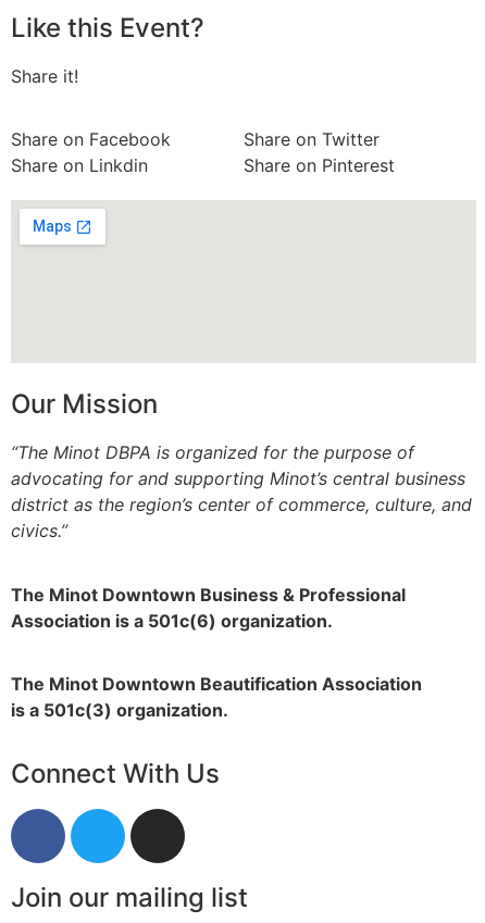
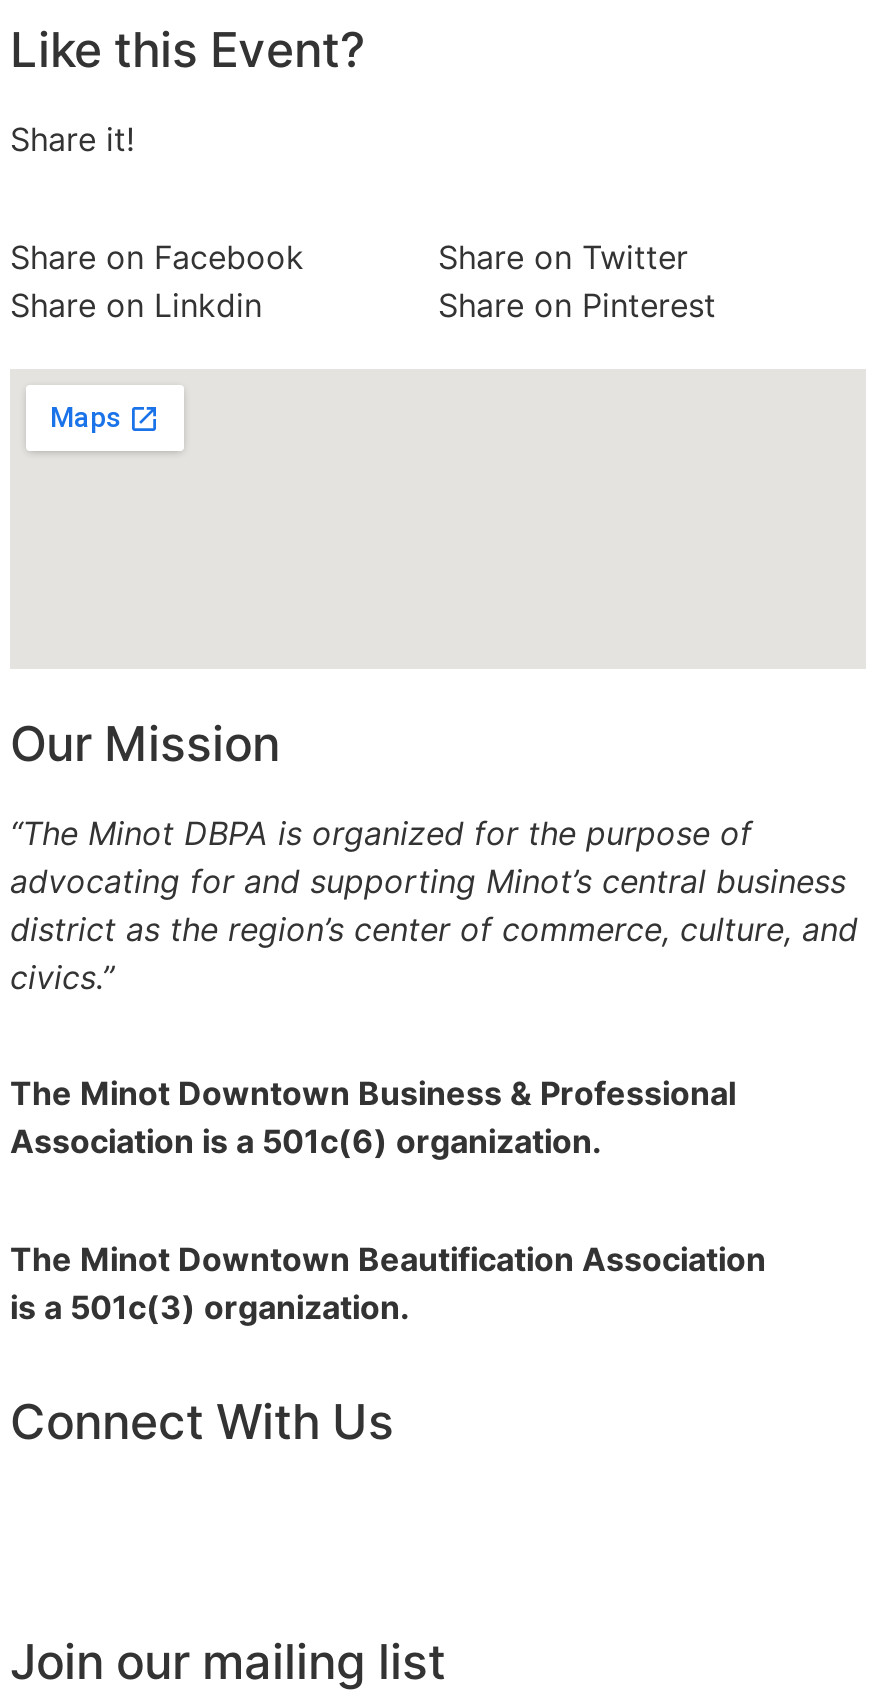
[10,808,186,864] [image] -> none

